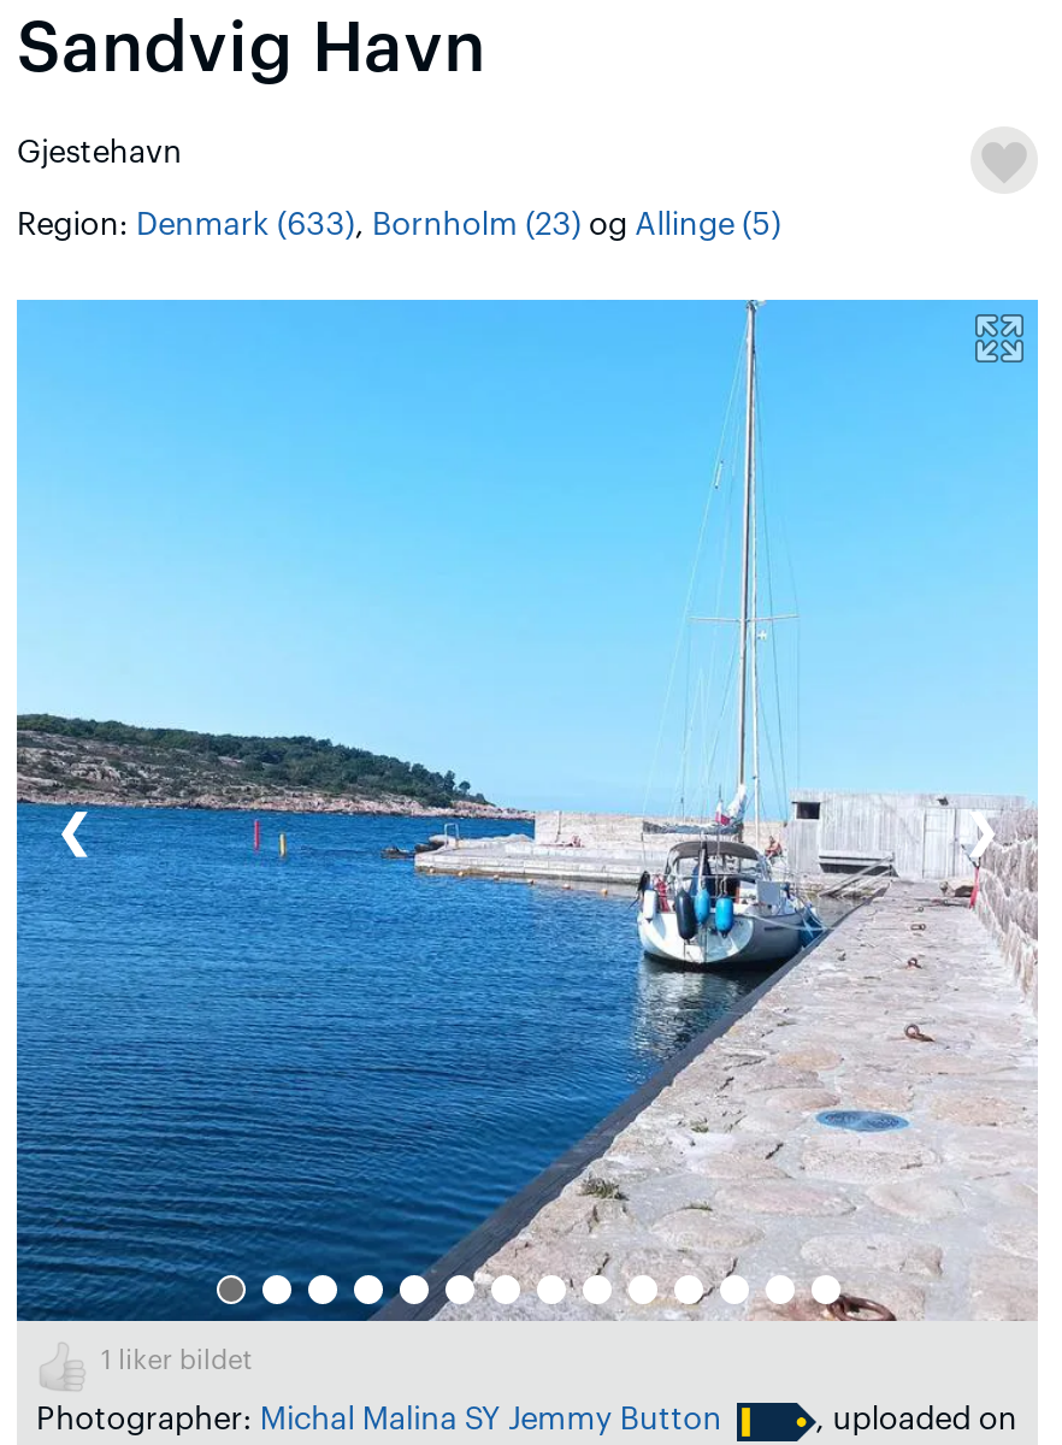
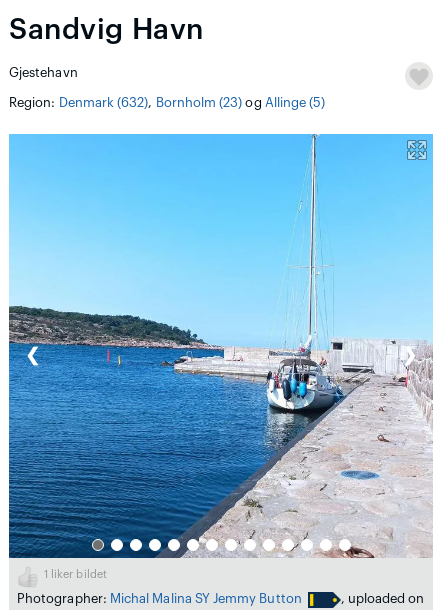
[17,208,781,240] Region: Denmark (633), Bornholm (23) og Allinge (5) -> [9,96,325,109] Region: Denmark (632), Bornholm (23) og Allinge (5)

